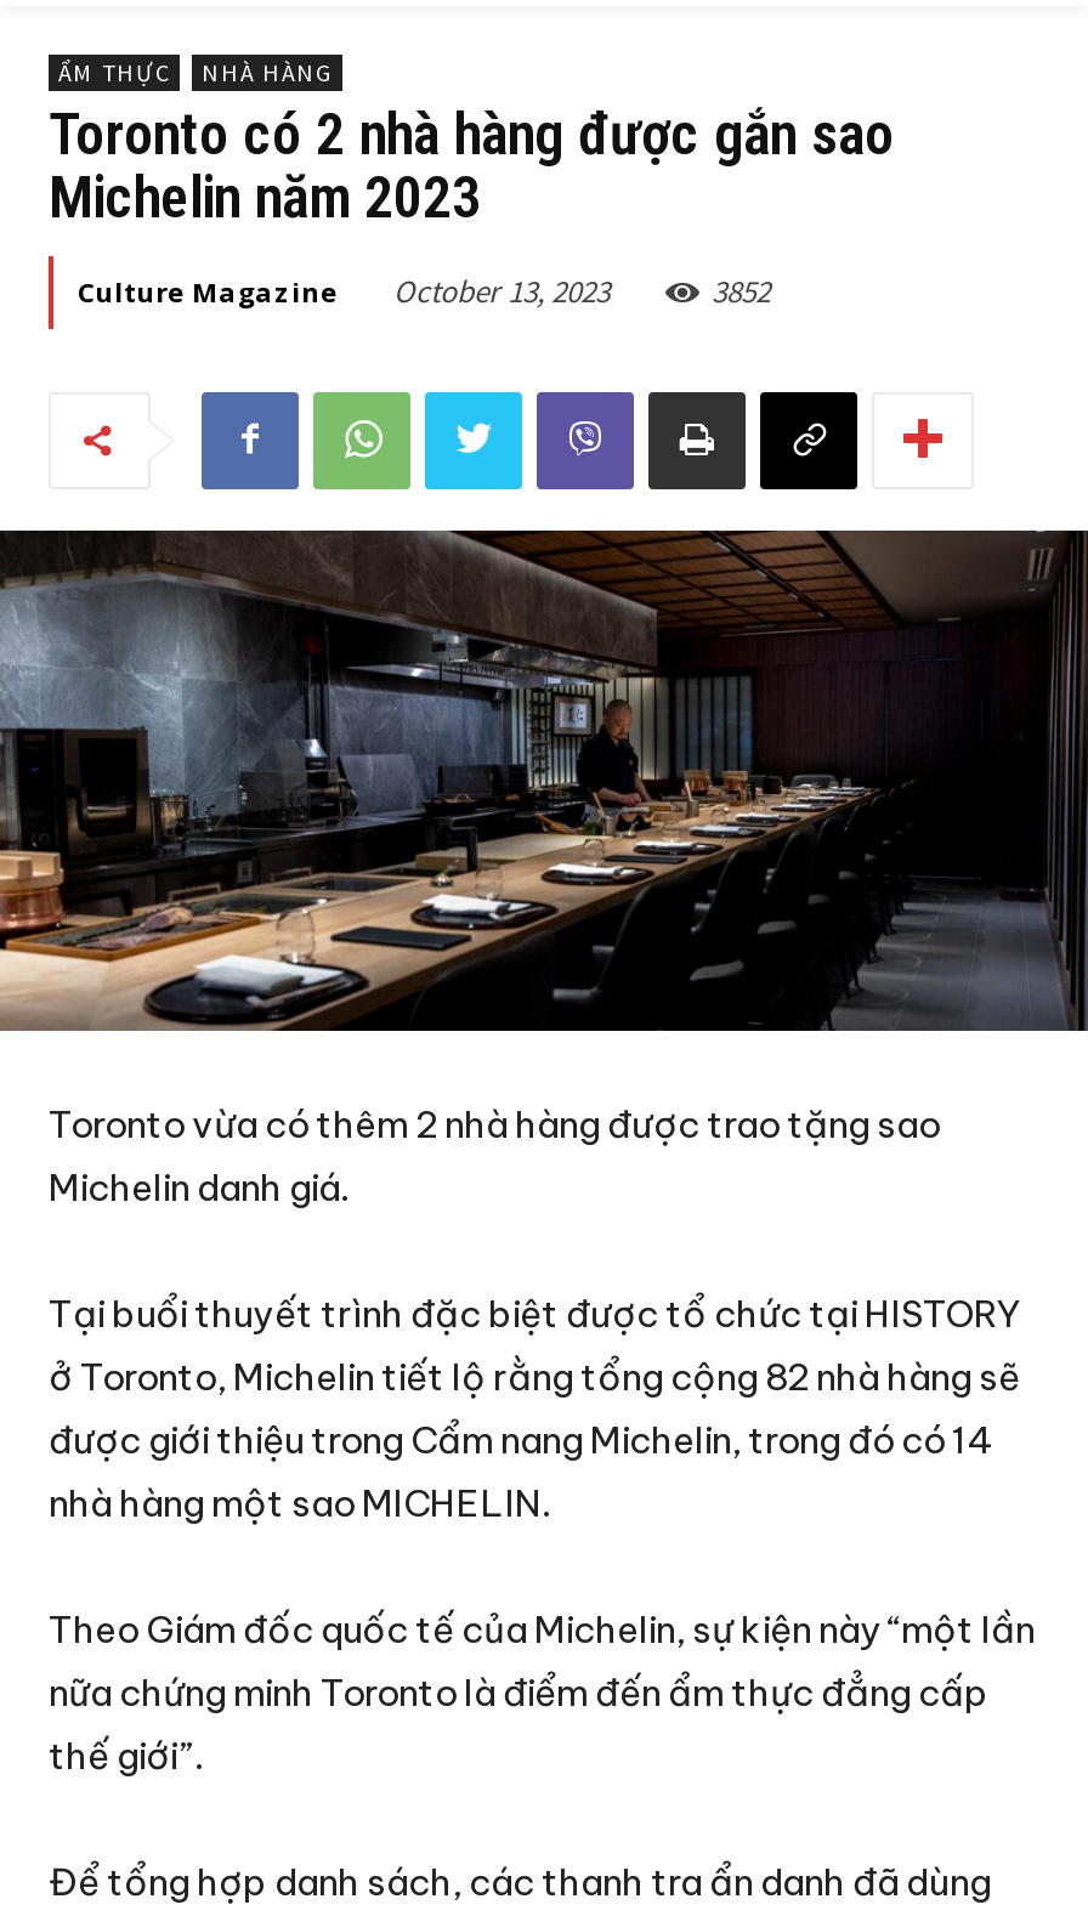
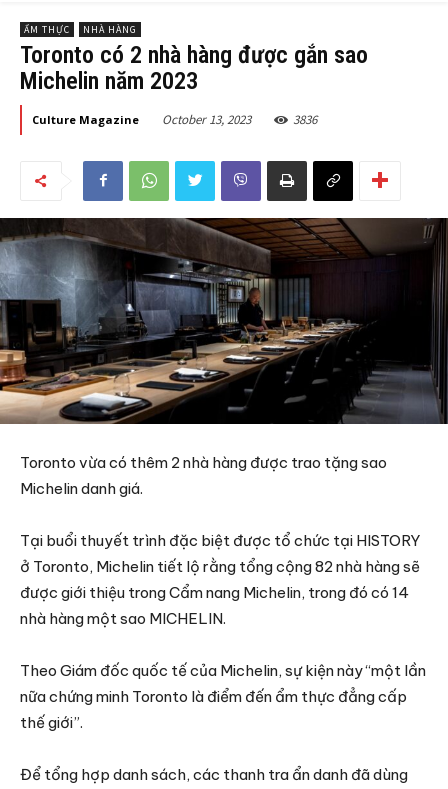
[712,271,770,312] 3852 -> [293,111,317,128] 3836

